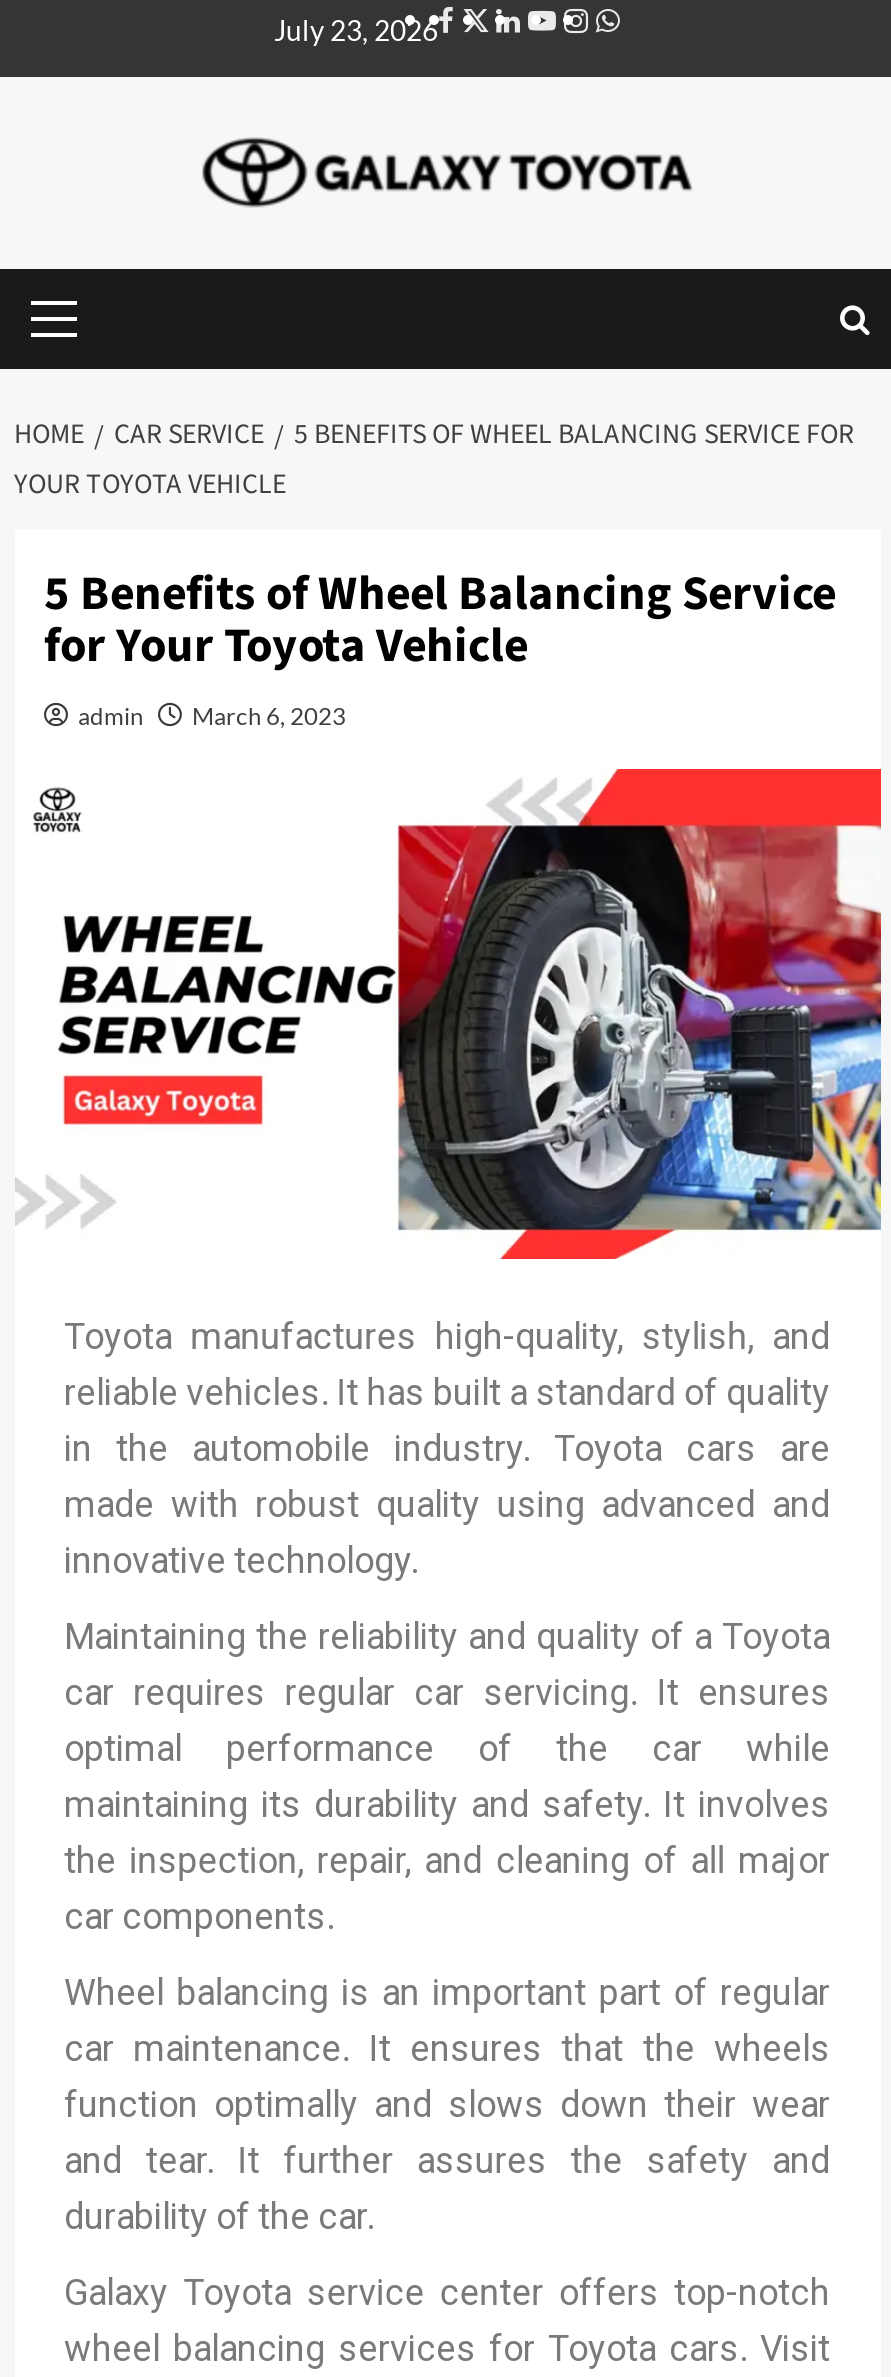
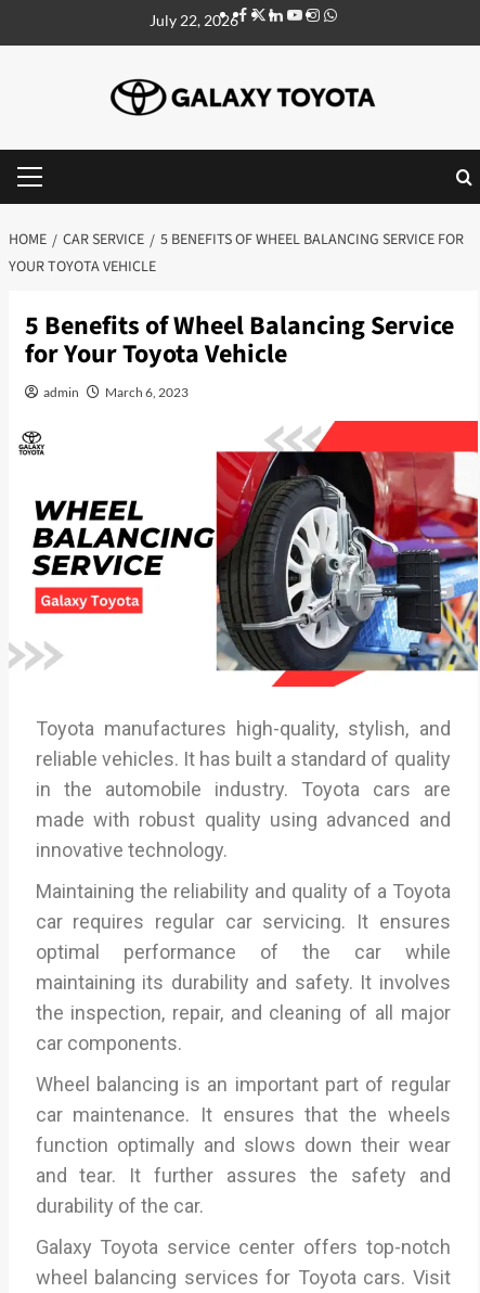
[274,12,438,46] July 23, 2026 -> [149,10,238,29] July 22, 2026

